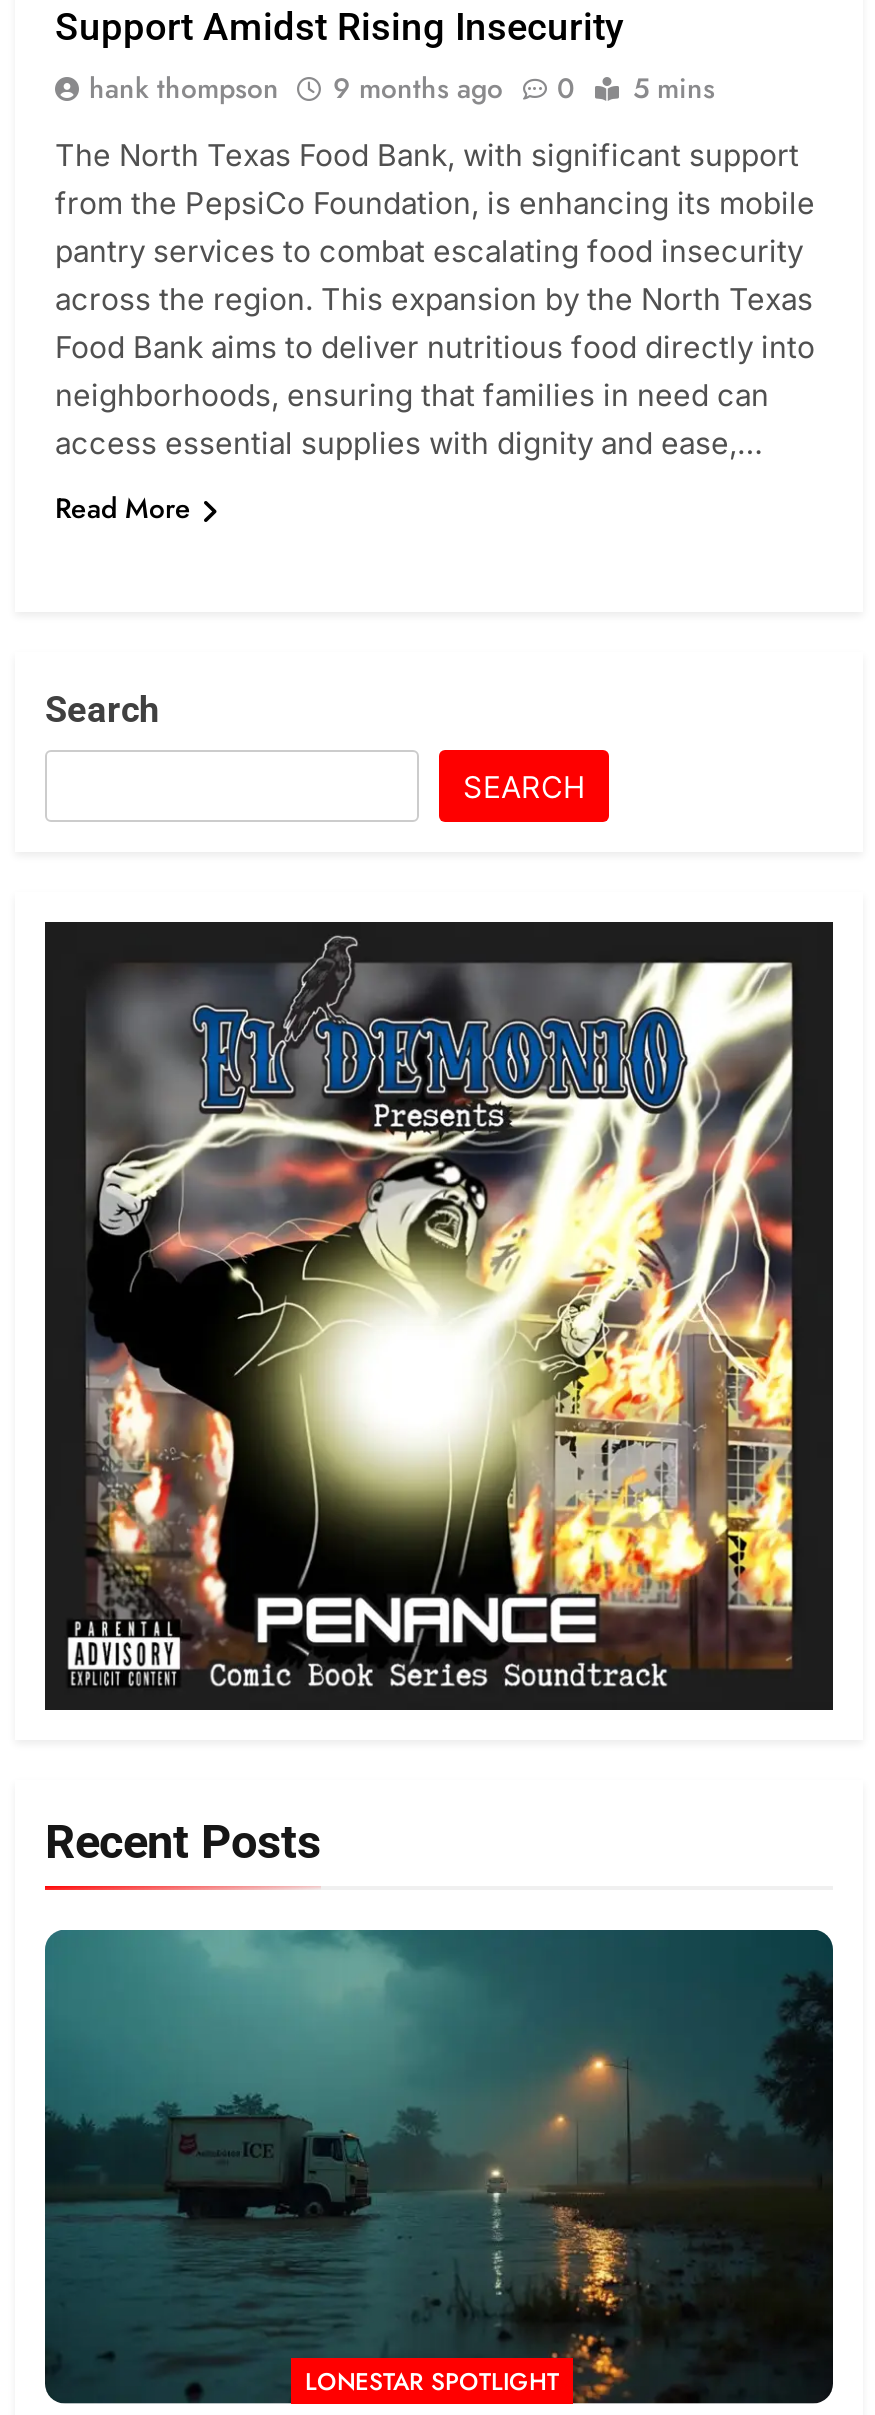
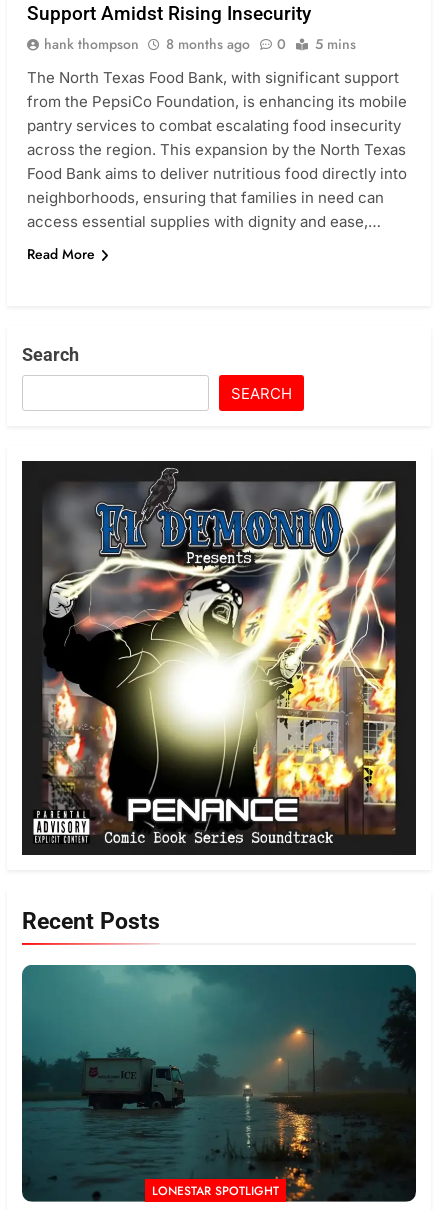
[89,69,715,109] hank thompson 9 months ago 0 5 mins -> [44,34,356,54] hank thompson 8 months ago 0 5 mins

